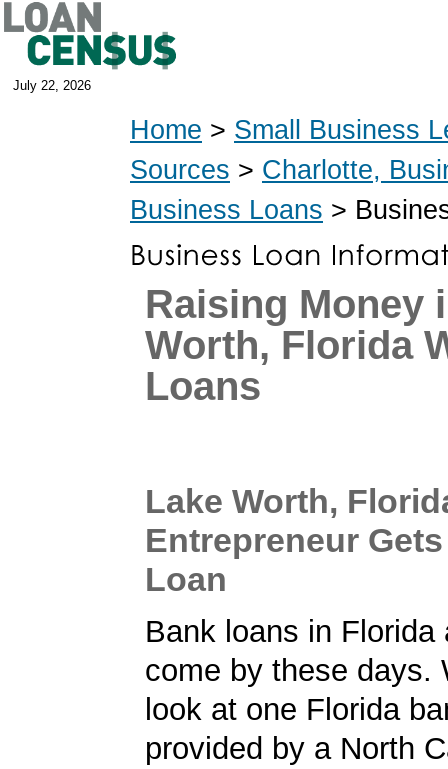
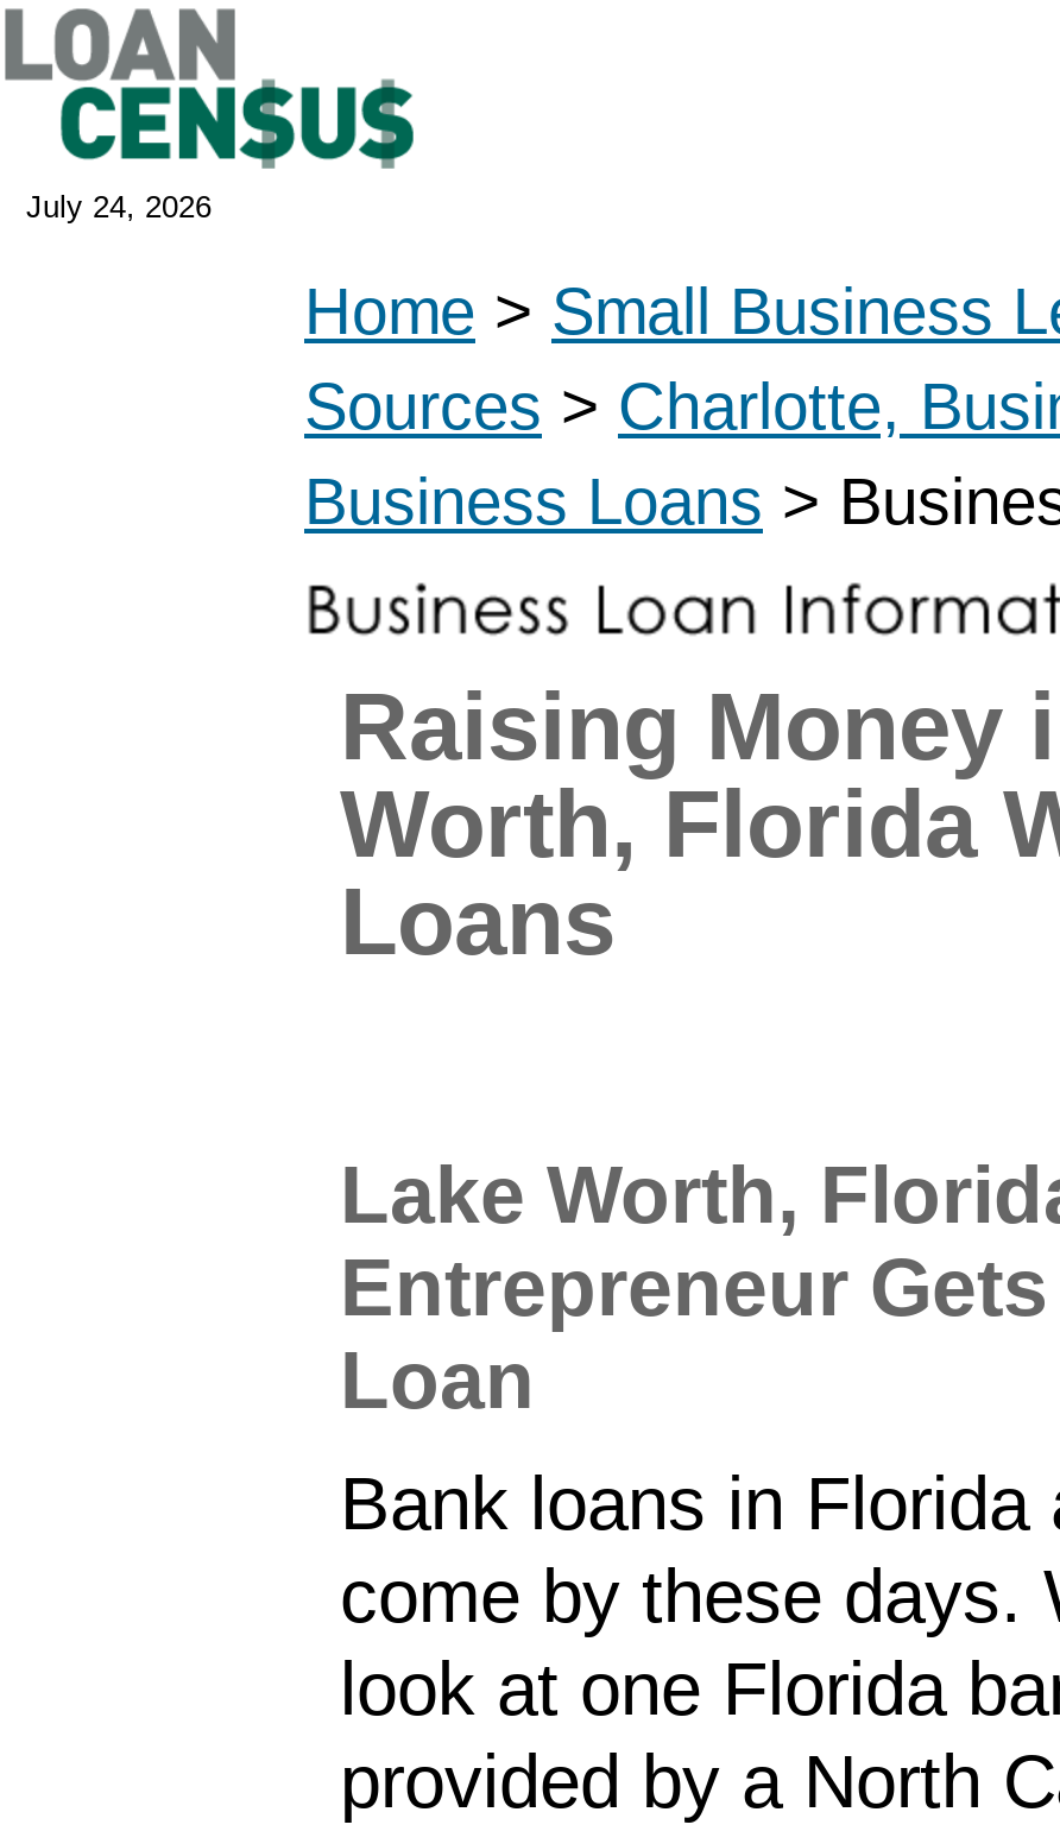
[13,78,91,93] July 22, 2026 -> [26,189,212,225] July 24, 2026

